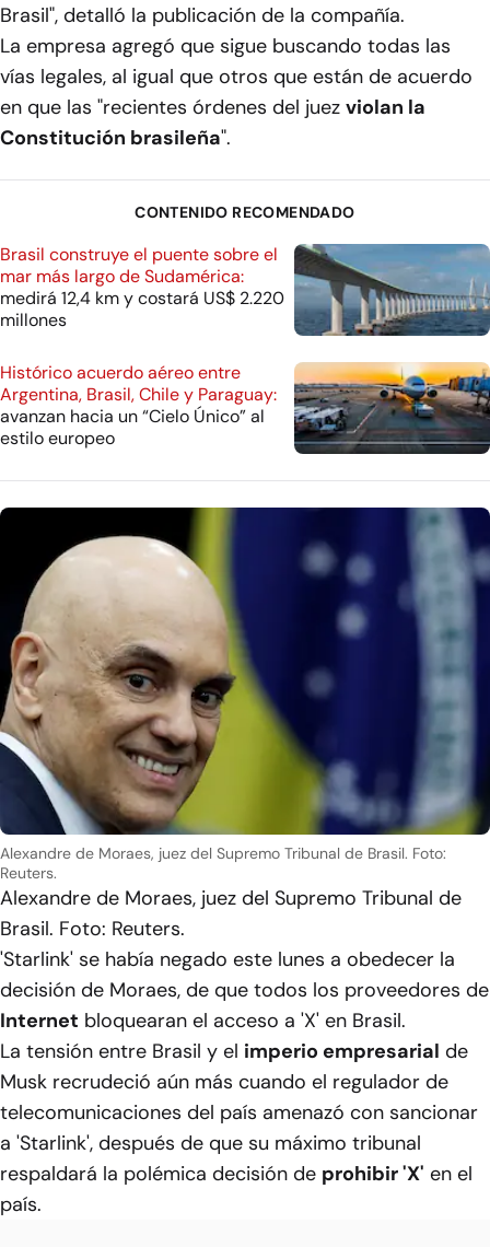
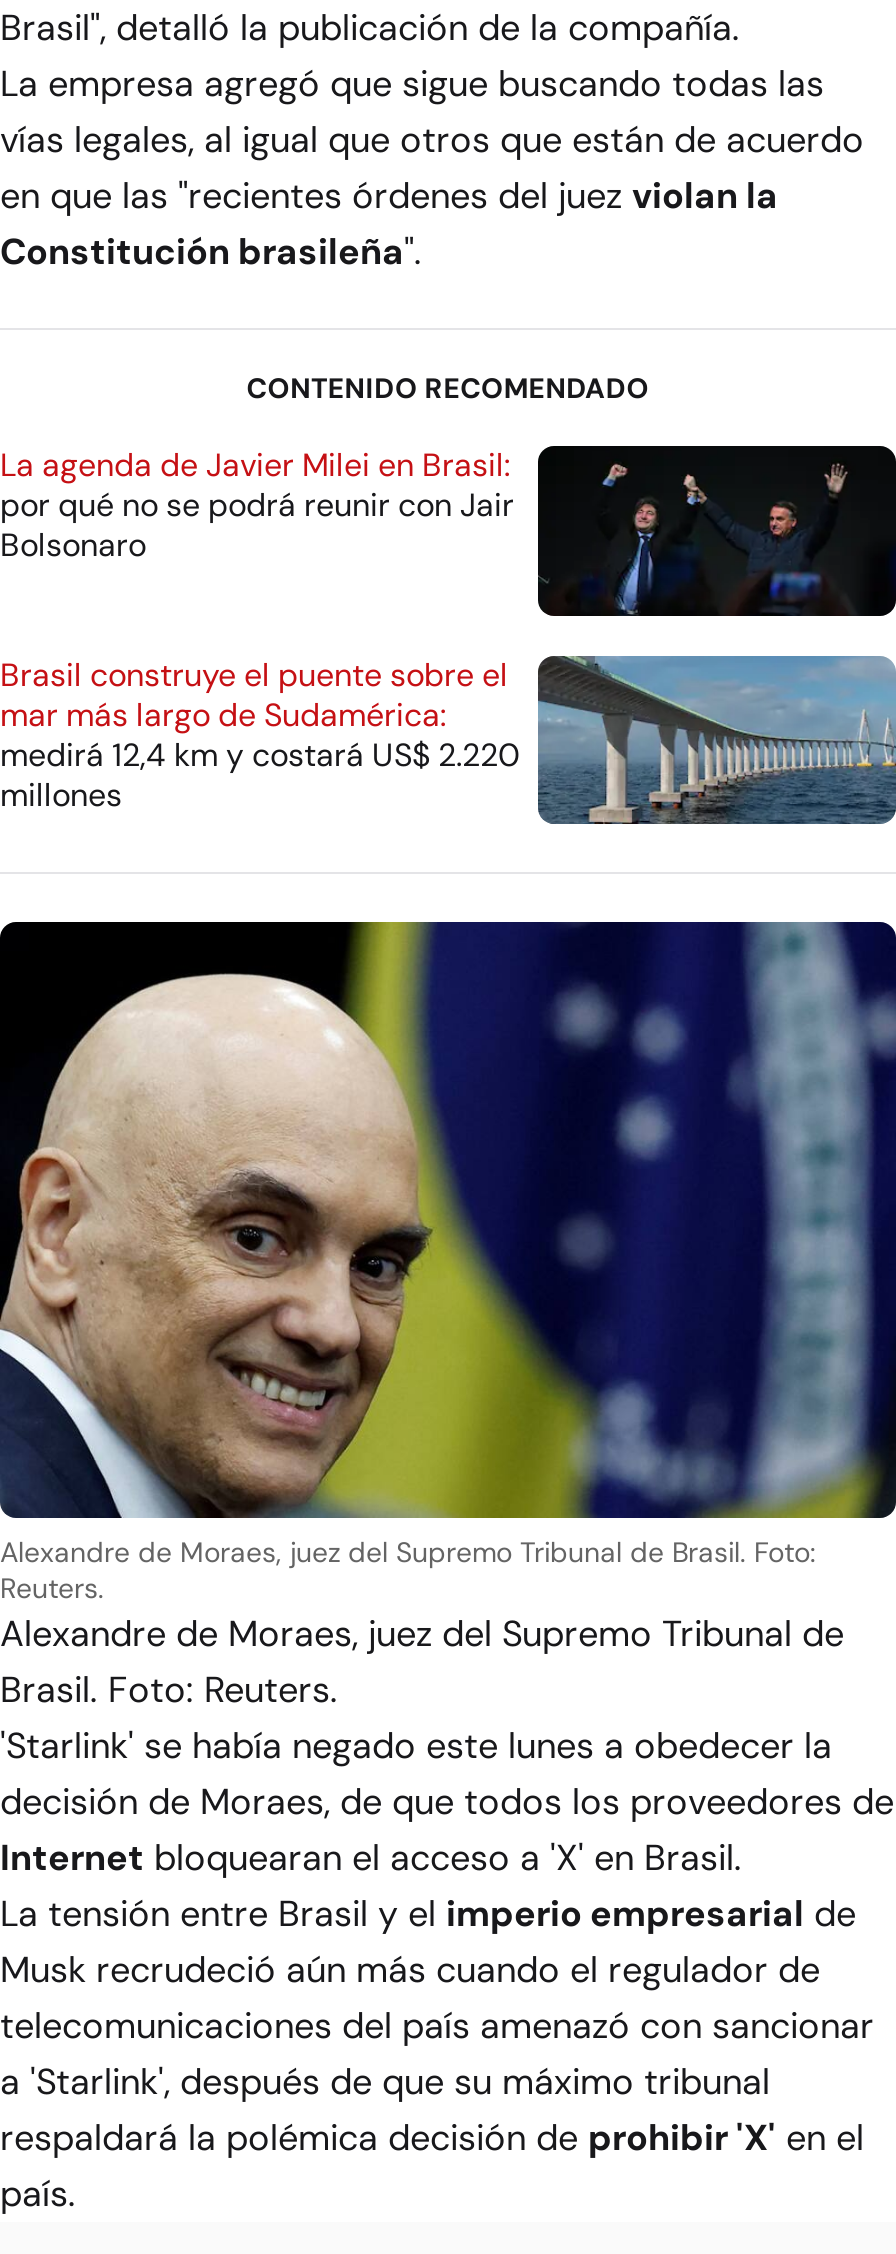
none -> [0,445,514,567] La agenda de Javier Milei en Brasil: | por qué no se podrá reunir con Jair | Bolsonaro
moved [0,243,284,332] -> [0,654,520,816]: Brasil construye el puente sobre el | mar más largo de Sudamérica: | medirá 12,4 km y costará US$ 2.220 | millones
[297,245,487,336] [image] -> [536,444,890,618] [image]
[0,361,277,450] Histórico acuerdo aéreo entre | Argentina, Brasil, Chile y Paraguay: | avanzan hacia un “Cielo Único” al | estilo europeo -> none
[293,362,487,454] [image] -> [538,656,890,824] [image]

